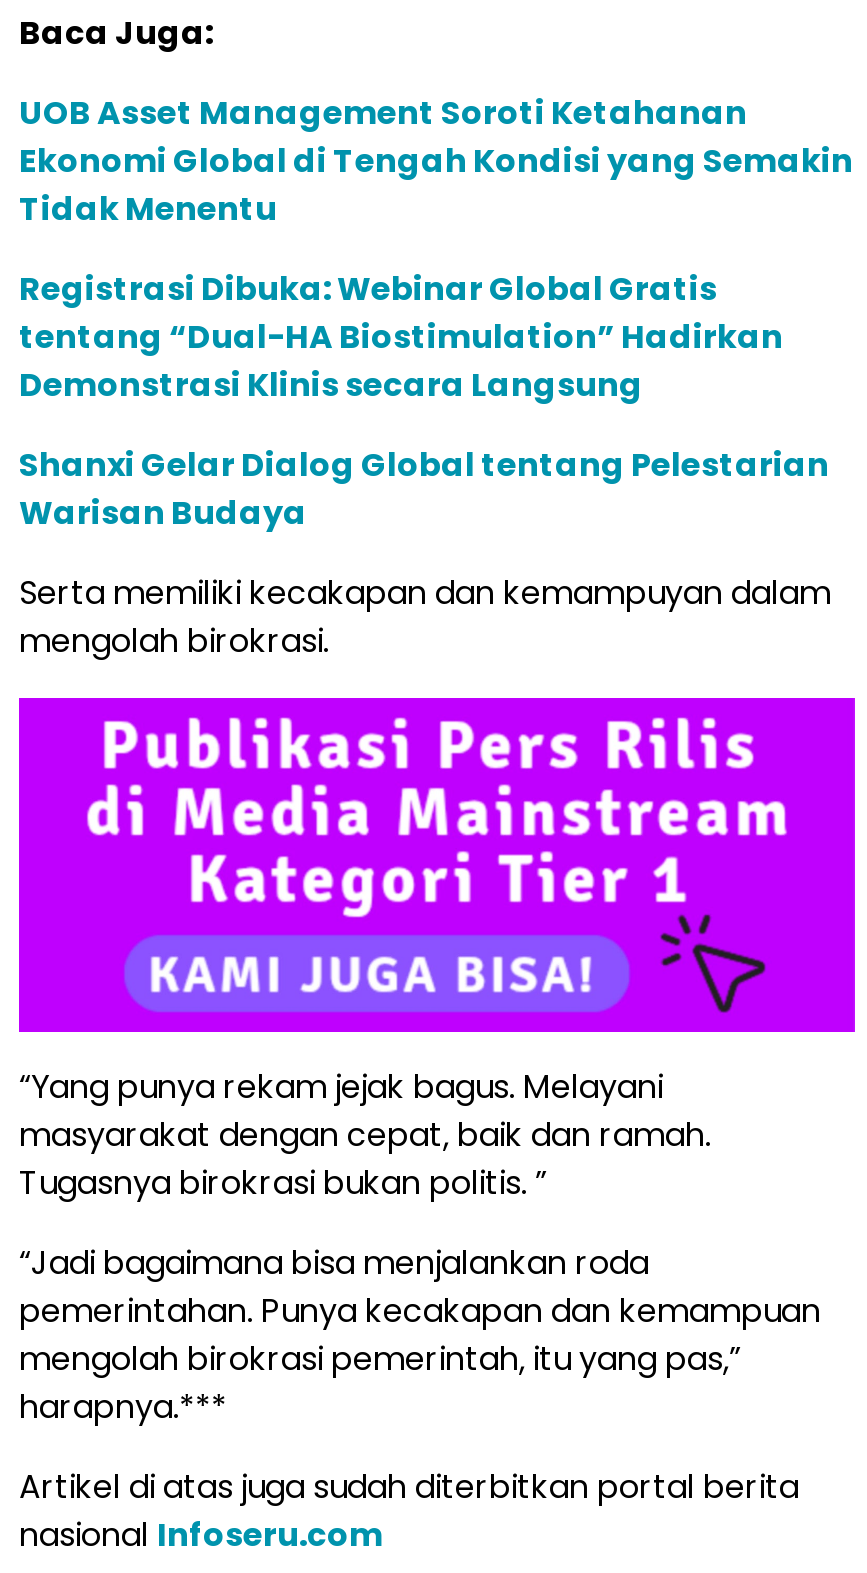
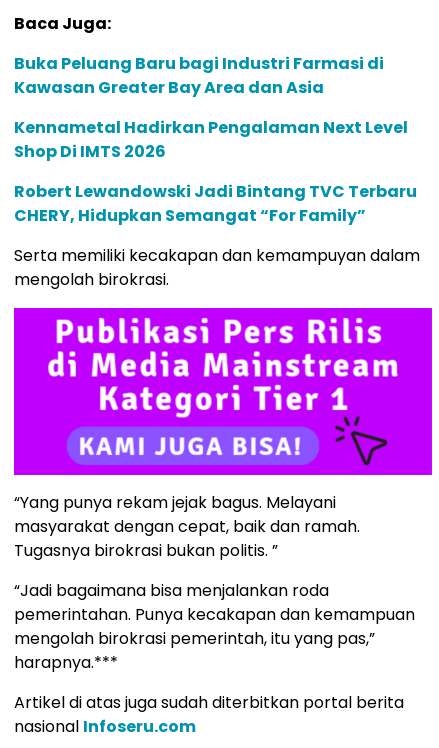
[19,90,853,232] UOB Asset Management Soroti Ketahanan | Ekonomi Global di Tengah Kondisi yang Semakin | Tidak Menentu -> [14,52,384,99] Buka Peluang Baru bagi Industri Farmasi di | Kawasan Greater Bay Area dan Asia
[19,266,783,408] Registrasi Dibuka: Webinar Global Gratis | tentang “Dual-HA Biostimulation” Hadirkan | Demonstrasi Klinis secara Langsung -> [14,116,408,163] Kennametal Hadirkan Pengalaman Next Level | Shop Di IMTS 2026
[19,442,829,536] Shanxi Gelar Dialog Global tentang Pelestarian | Warisan Budaya -> [14,180,417,227] Robert Lewandowski Jadi Bintang TVC Terbaru | CHERY, Hidupkan Semangat “For Family”

